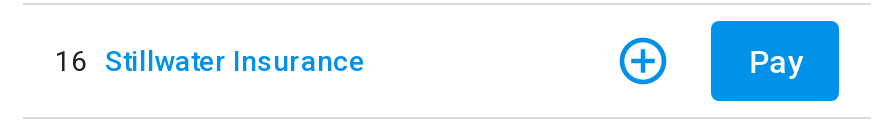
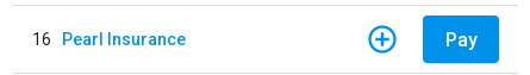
[55,44,365,76] 16 Stillwater Insurance -> [32,29,186,48] 16 Pearl Insurance

